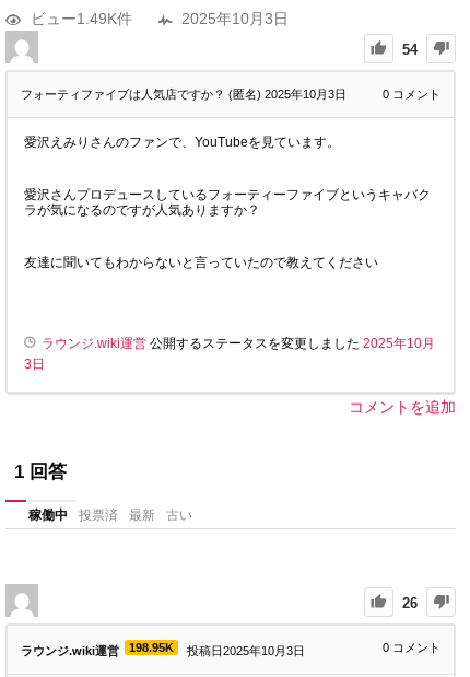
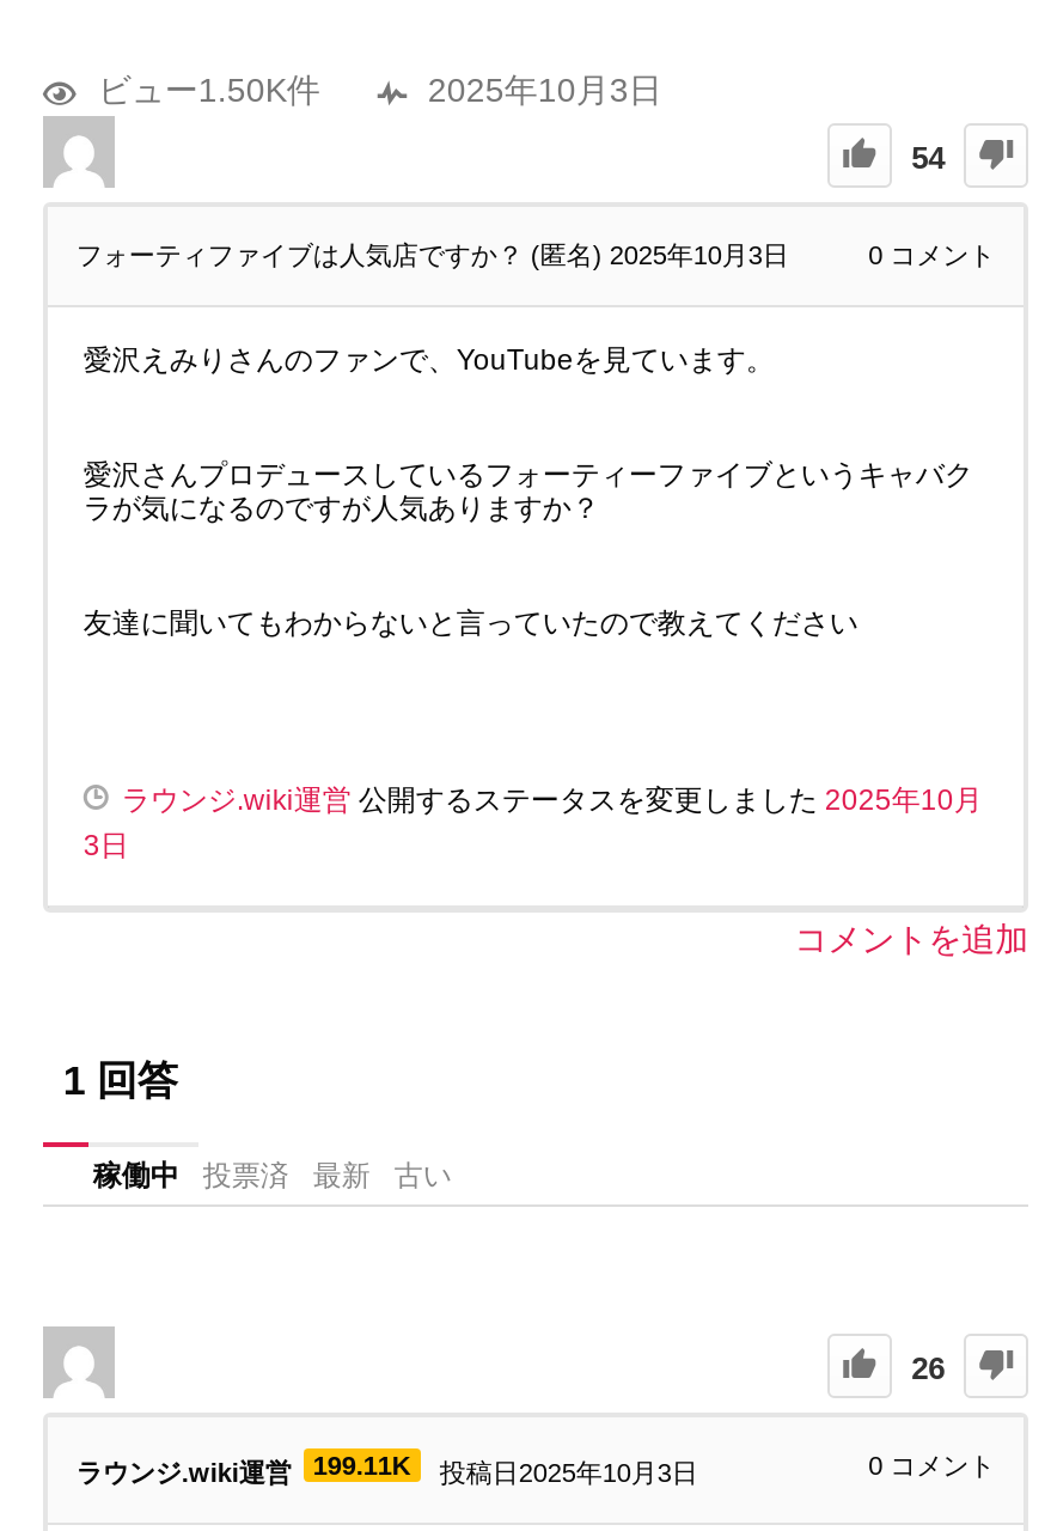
[30,10,132,28] ビュー1.49K件 -> [98,71,320,109] ビュー1.50K件
[21,641,305,657] ラウンジ.wiki運営 198.95K 投稿日2025年10月3日 -> [76,1450,698,1486] ラウンジ.wiki運営 199.11K 投稿日2025年10月3日

